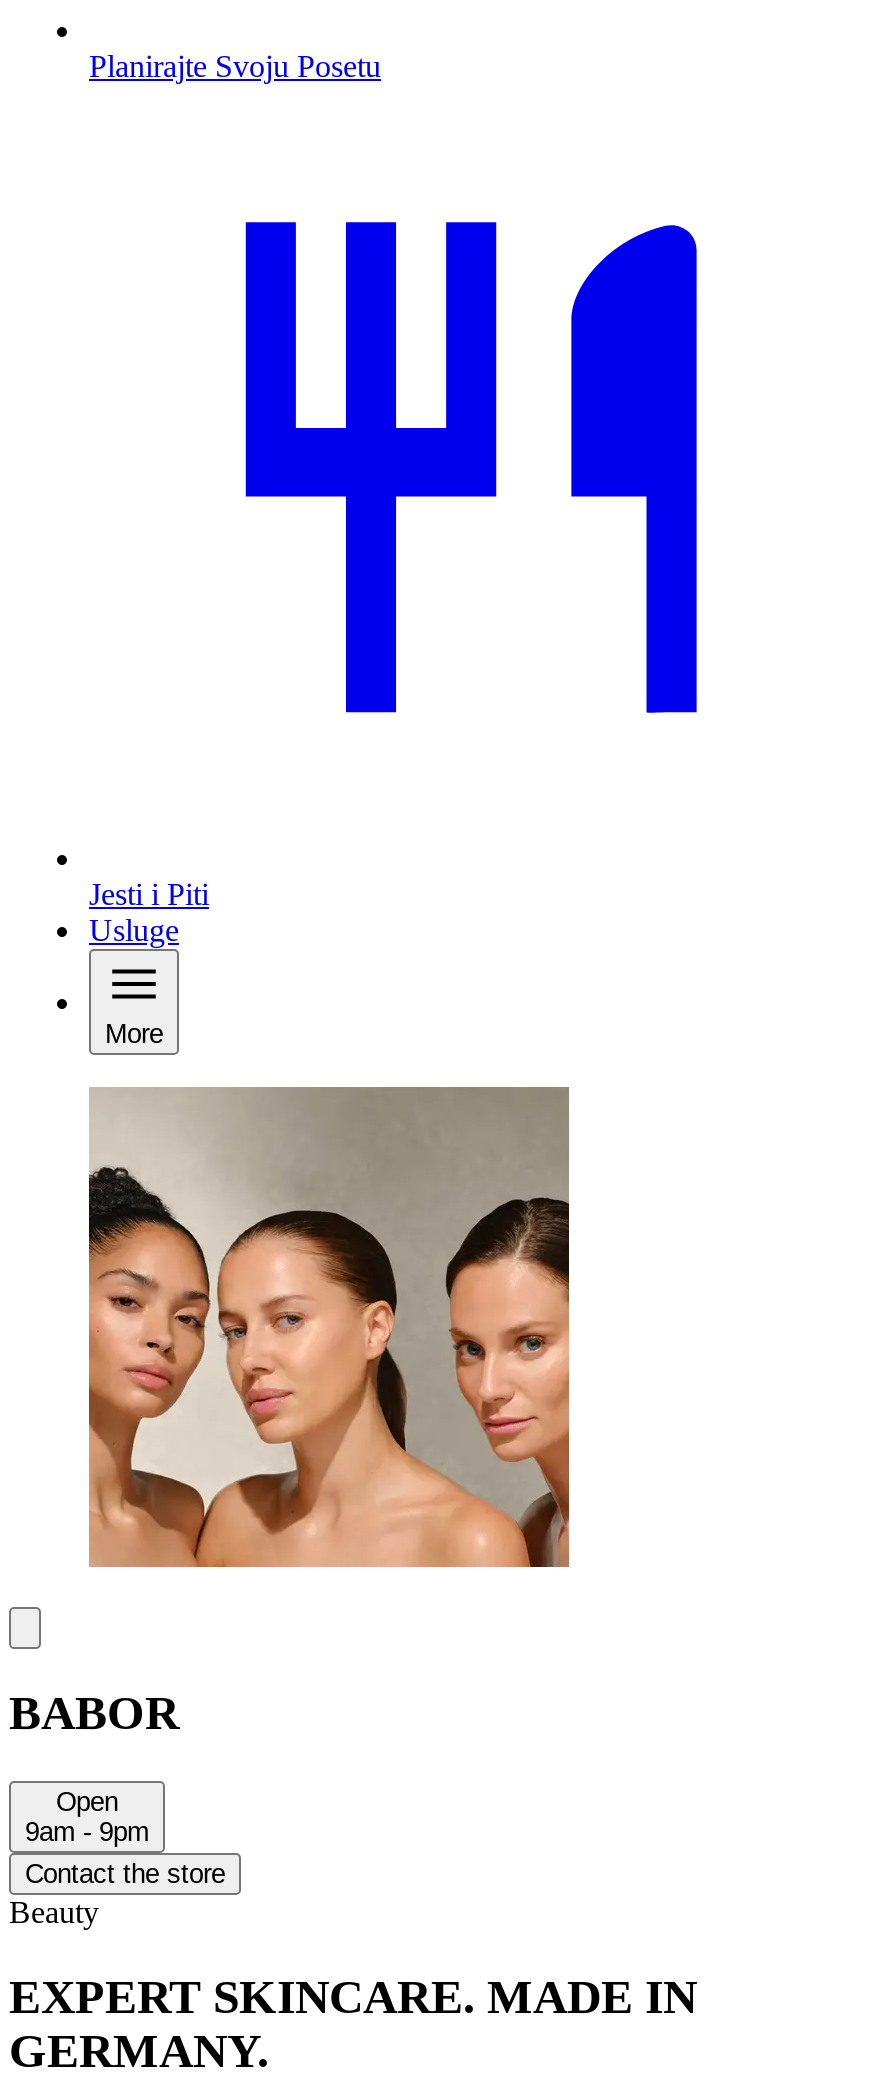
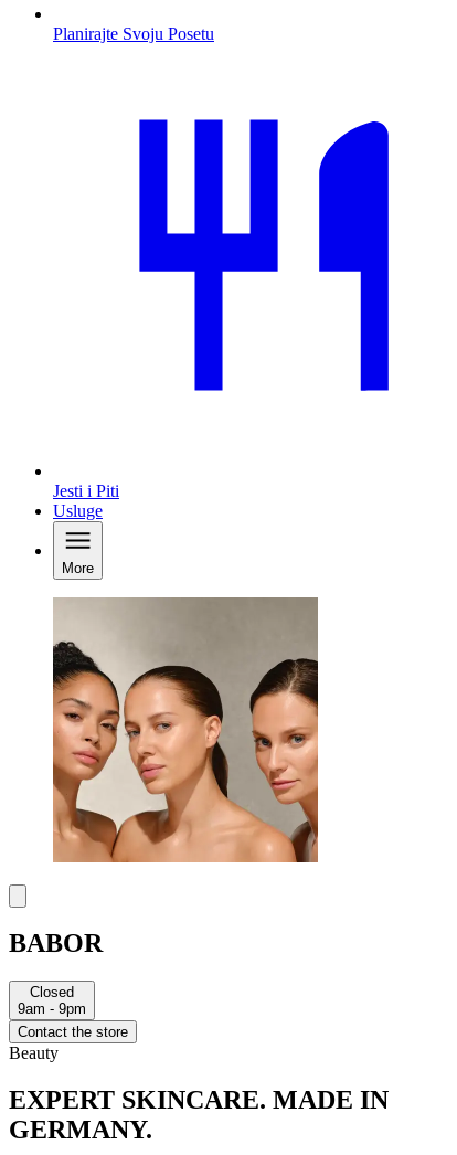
[56,1788,118,1818] Open -> [30,984,74,1001] Closed

